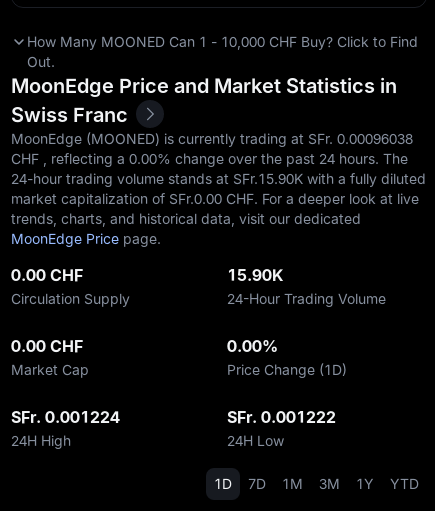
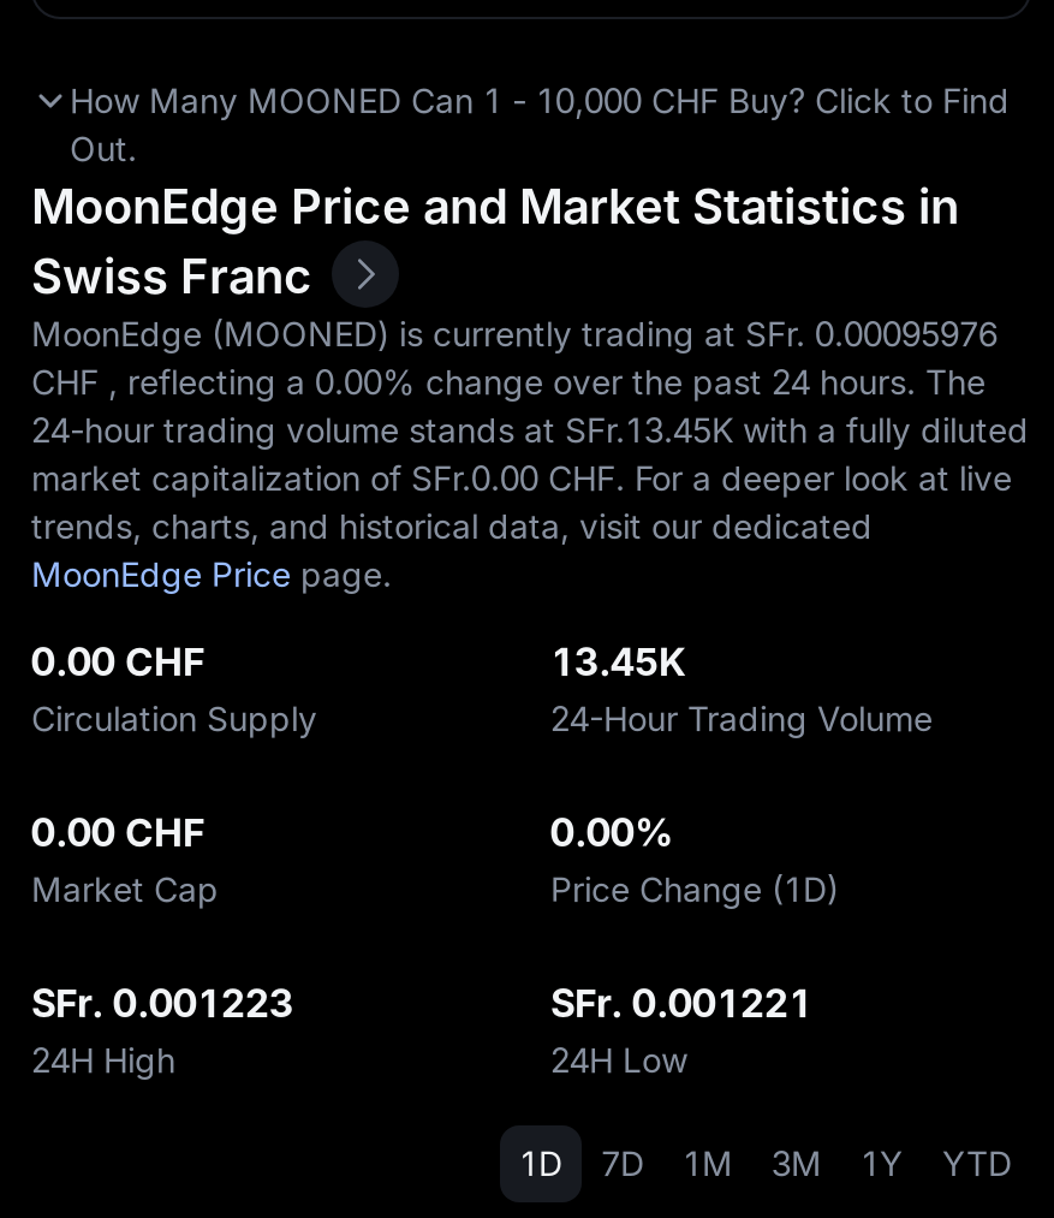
[11,130,413,147] MoonEdge (MOONED) is currently trading at SFr. 0.00096038 -> [31,313,998,353] MoonEdge (MOONED) is currently trading at SFr. 0.00095976
[11,170,426,187] 24-hour trading volume stands at SFr.15.90K with a fully diluted -> [31,409,1029,450] 24-hour trading volume stands at SFr.13.45K with a fully diluted
[227,265,284,285] 15.90K -> [550,637,687,685] 13.45K
[11,407,120,427] SFr. 0.001224 -> [31,979,293,1027] SFr. 0.001223
[227,407,336,427] SFr. 0.001222 -> [550,979,812,1027] SFr. 0.001221

